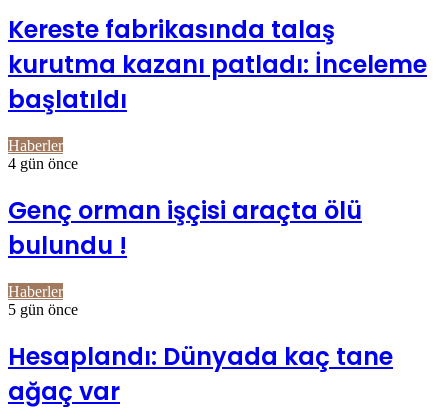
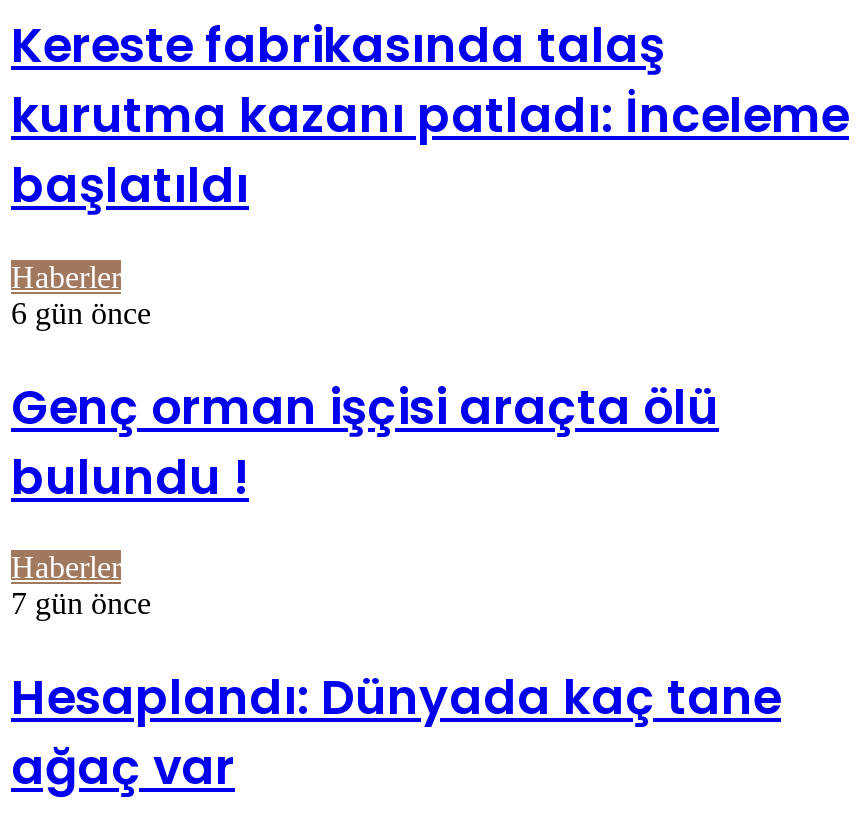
[8,155,78,172] 4 gün önce -> [11,296,151,330] 6 gün önce
[8,301,78,318] 5 gün önce -> [11,587,151,621] 7 gün önce

